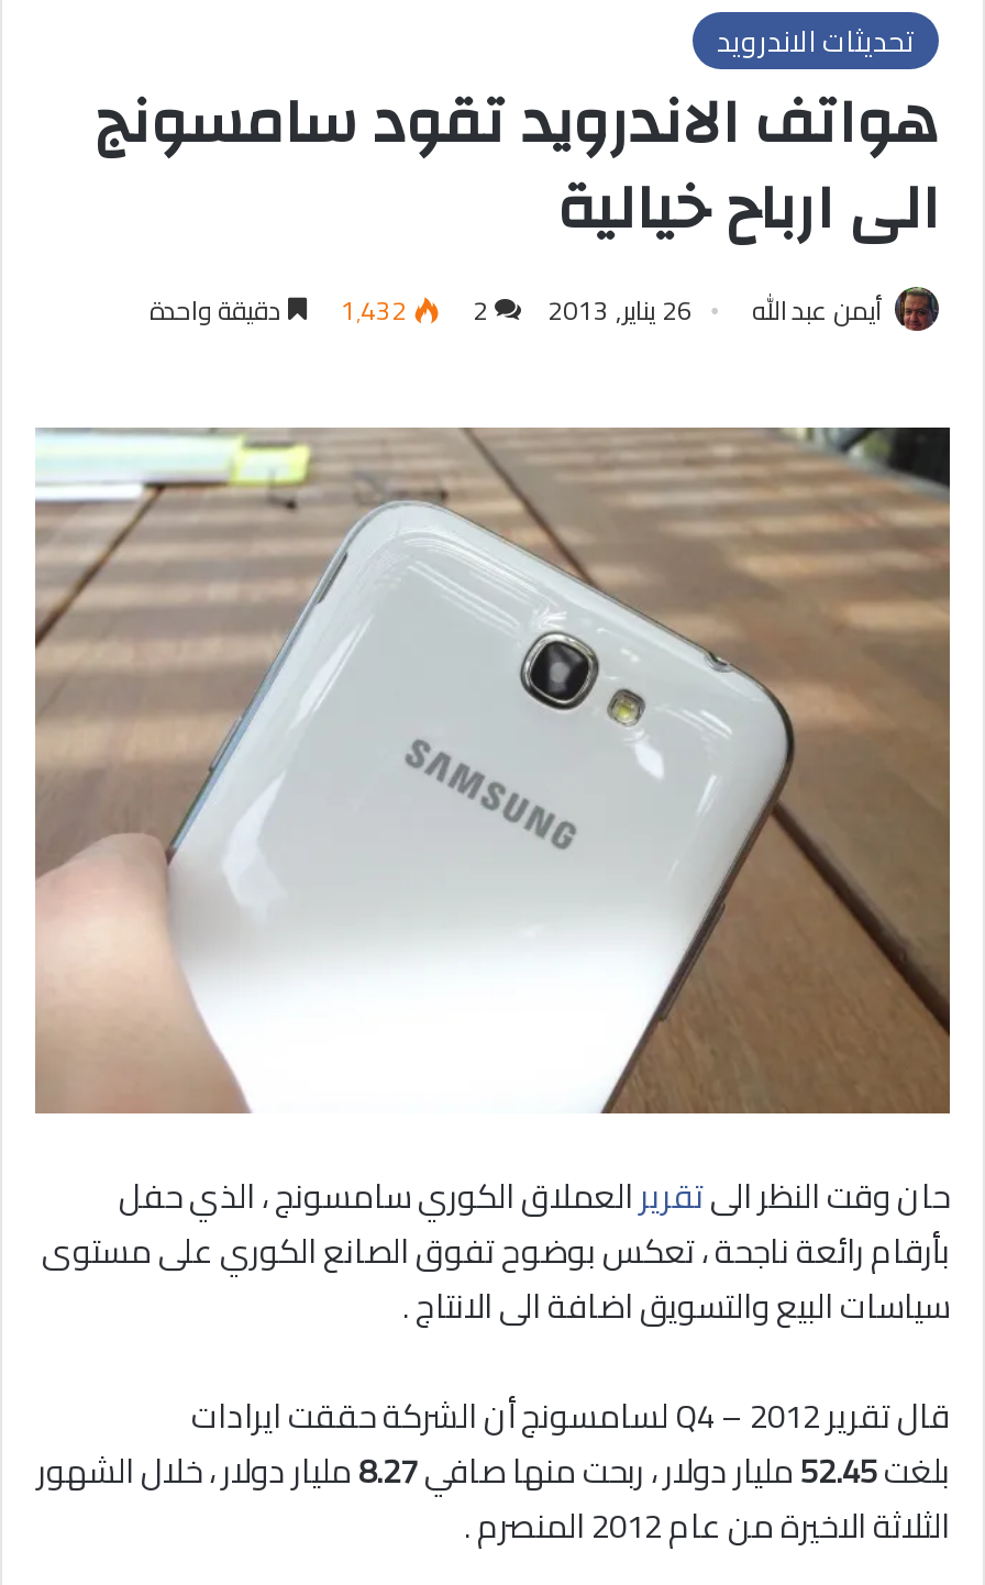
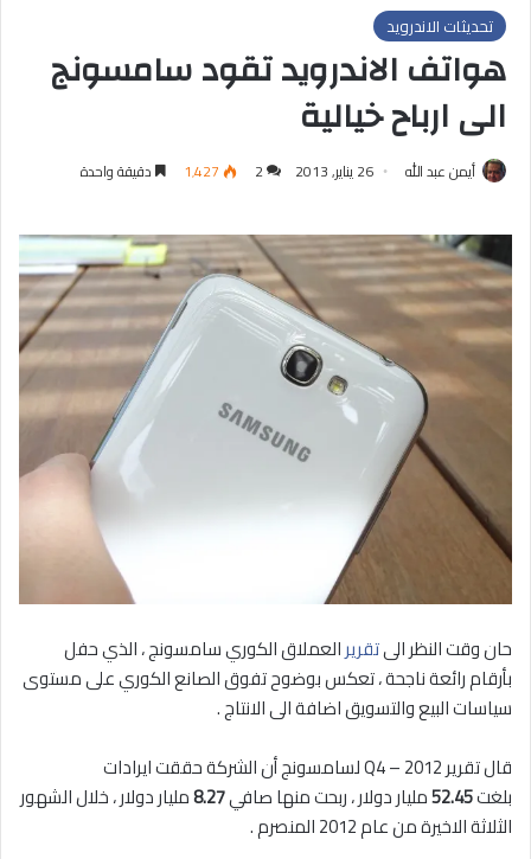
[150,286,488,336] 2 1٬432 دقيقة واحدة -> [81,158,263,185] 2 1٬427 دقيقة واحدة

